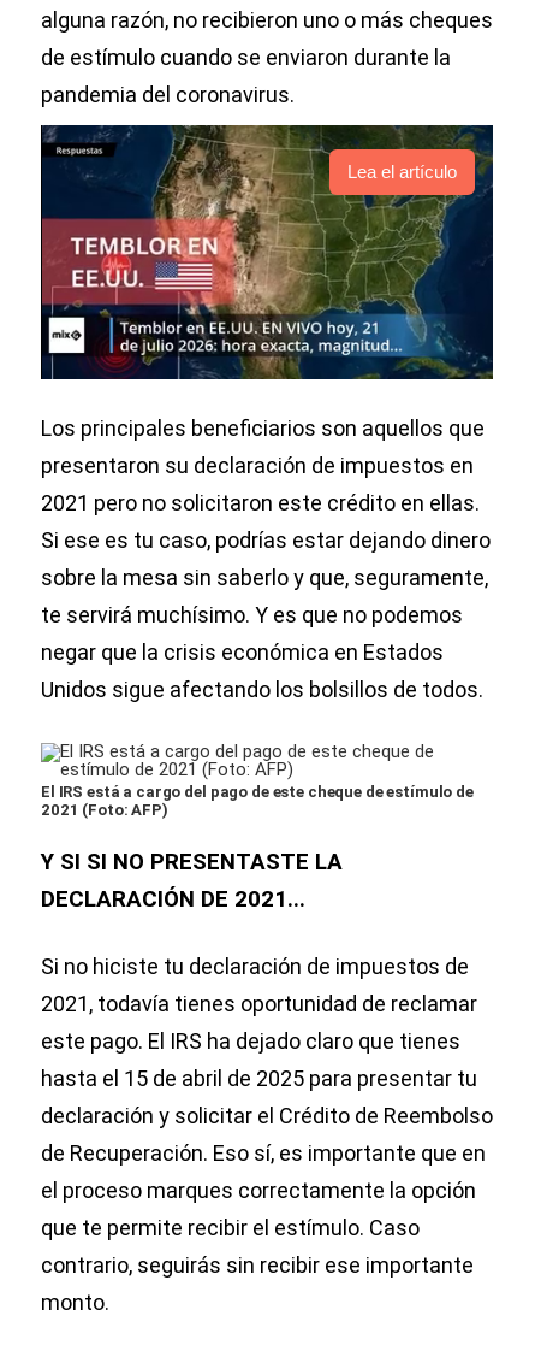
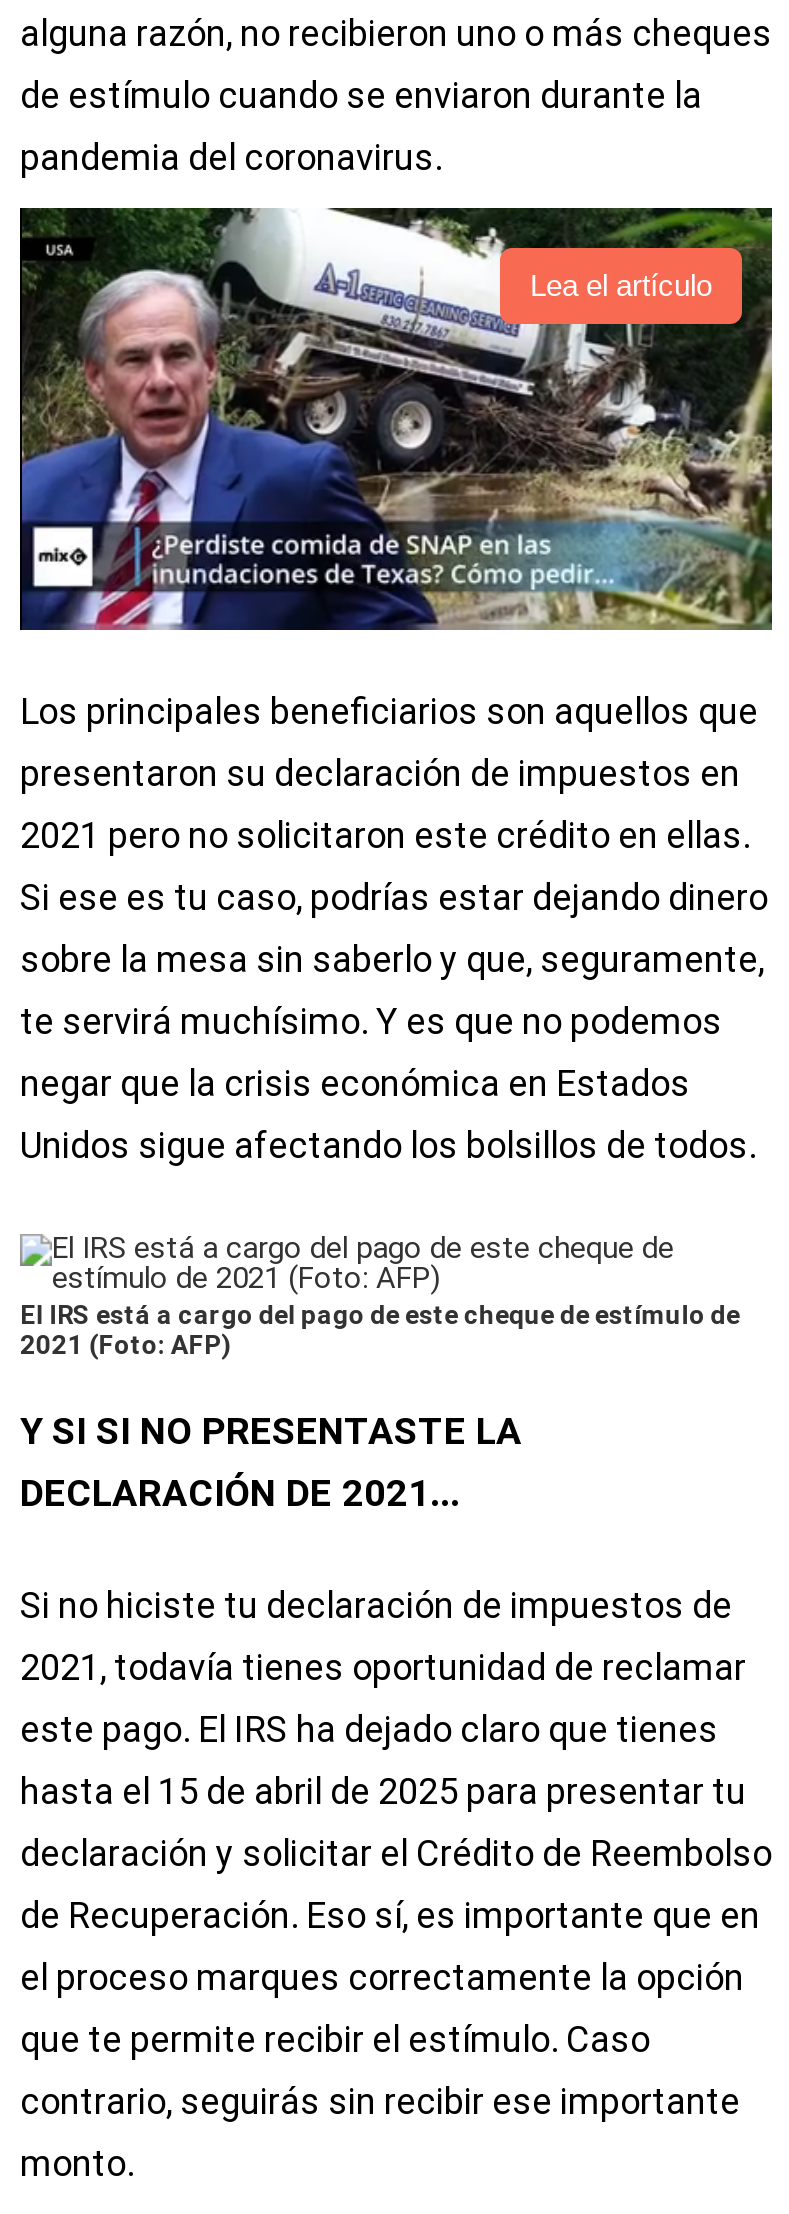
[41,124,494,381] [image] -> [20,208,774,632] [image]

